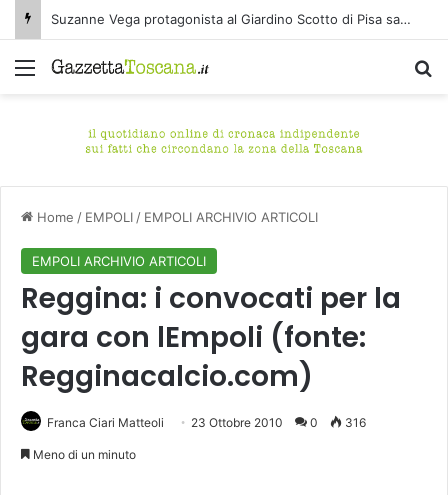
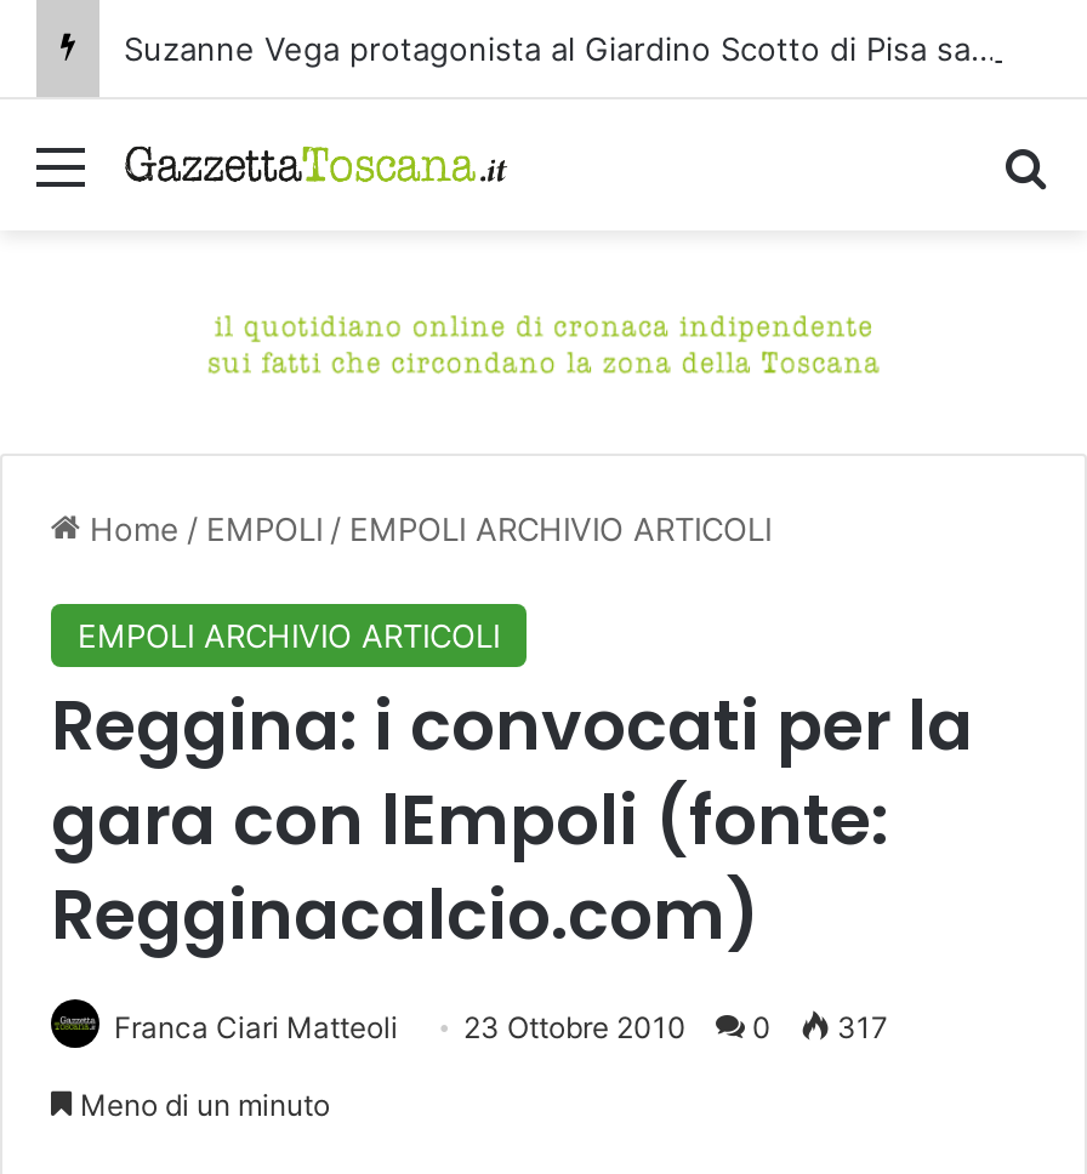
[47,415,366,430] Franca Ciari Matteoli 23 Ottobre 2010 0 316 -> [114,1009,888,1045] Franca Ciari Matteoli 23 Ottobre 2010 0 317

